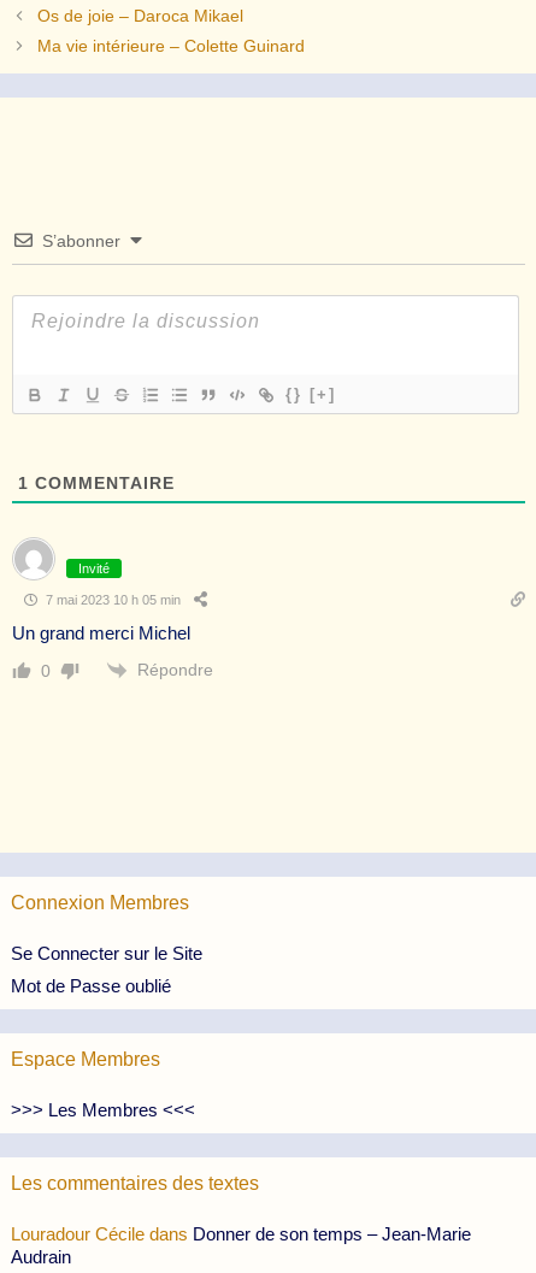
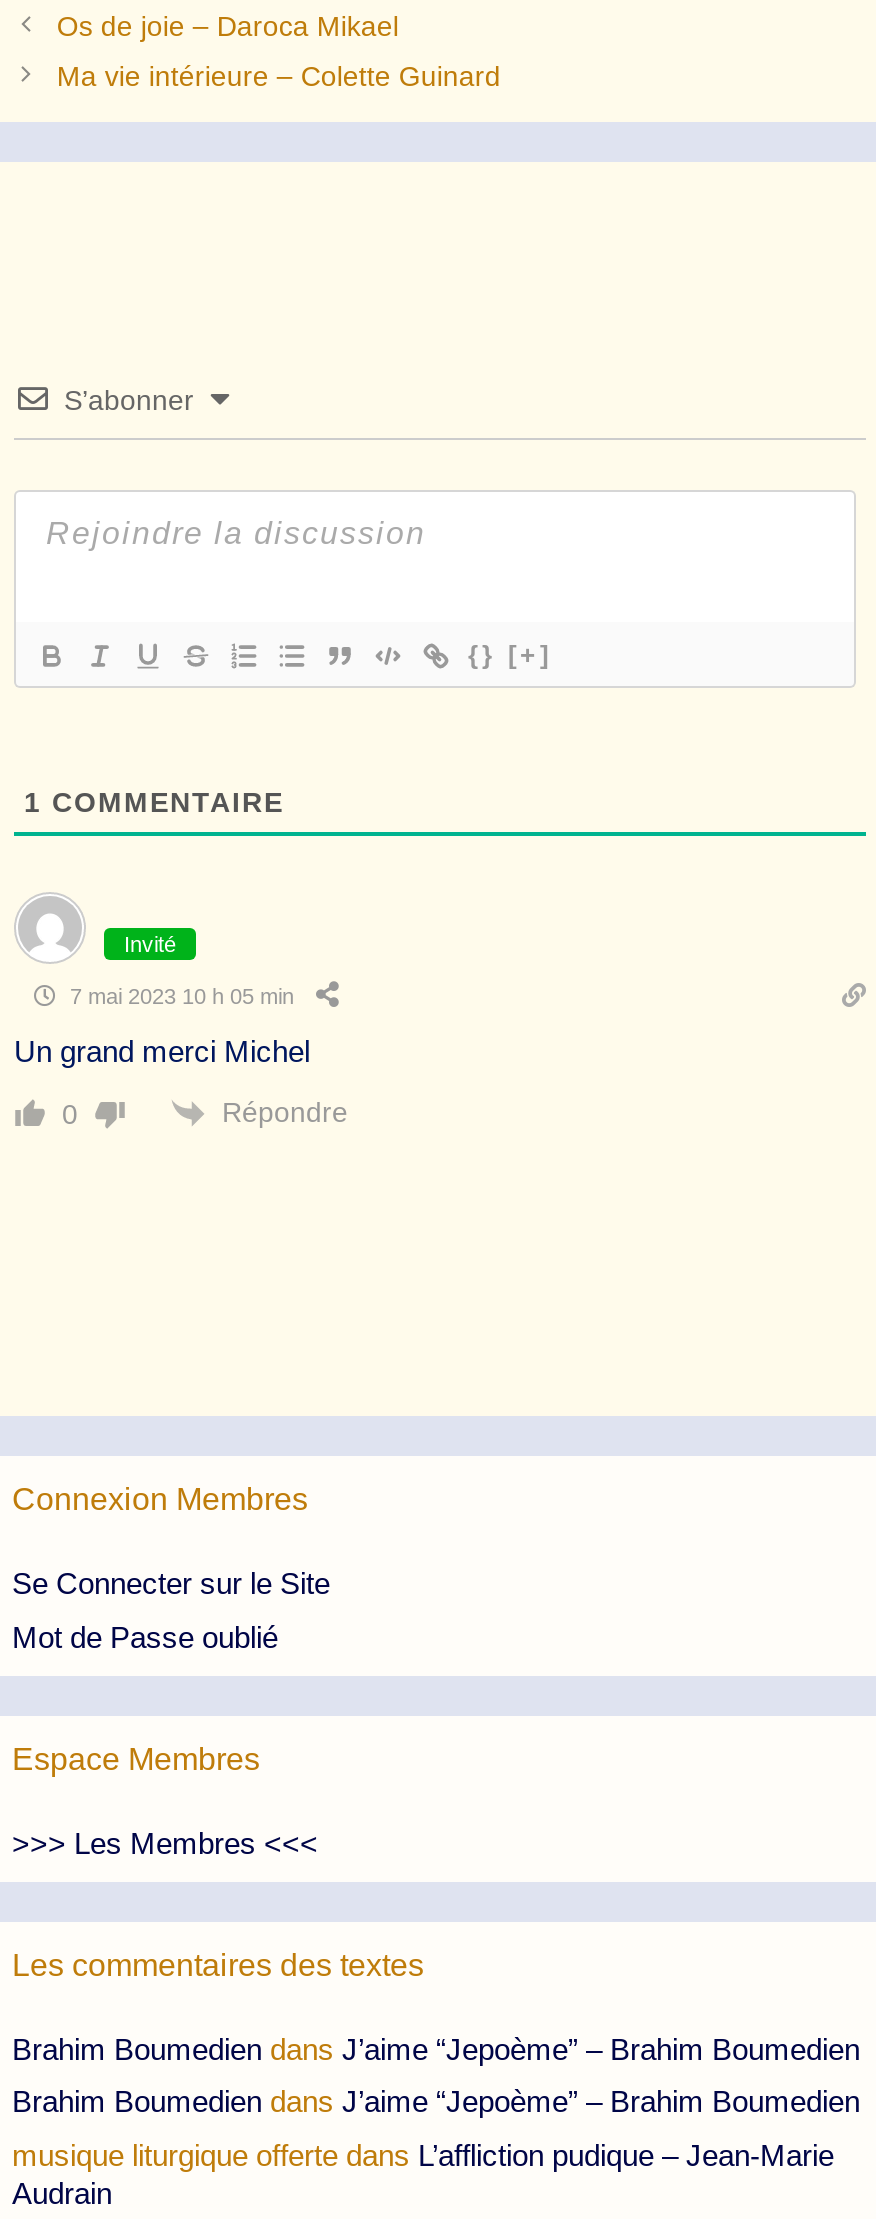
[11,1223,471,1244] Louradour Cécile dans Donner de son temps – Jean-Marie -> [12,2031,860,2171] Brahim Boumedien dans J’aime “Jepoème” – Brahim Boumedien | Brahim Boumedien dans J’aime “Jepoème” – Brahim Boumedien | musique liturgique offerte dans L’affliction pudique – Jean-Marie

